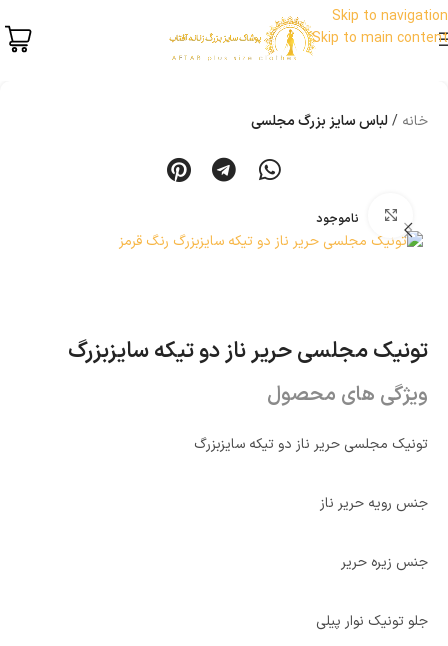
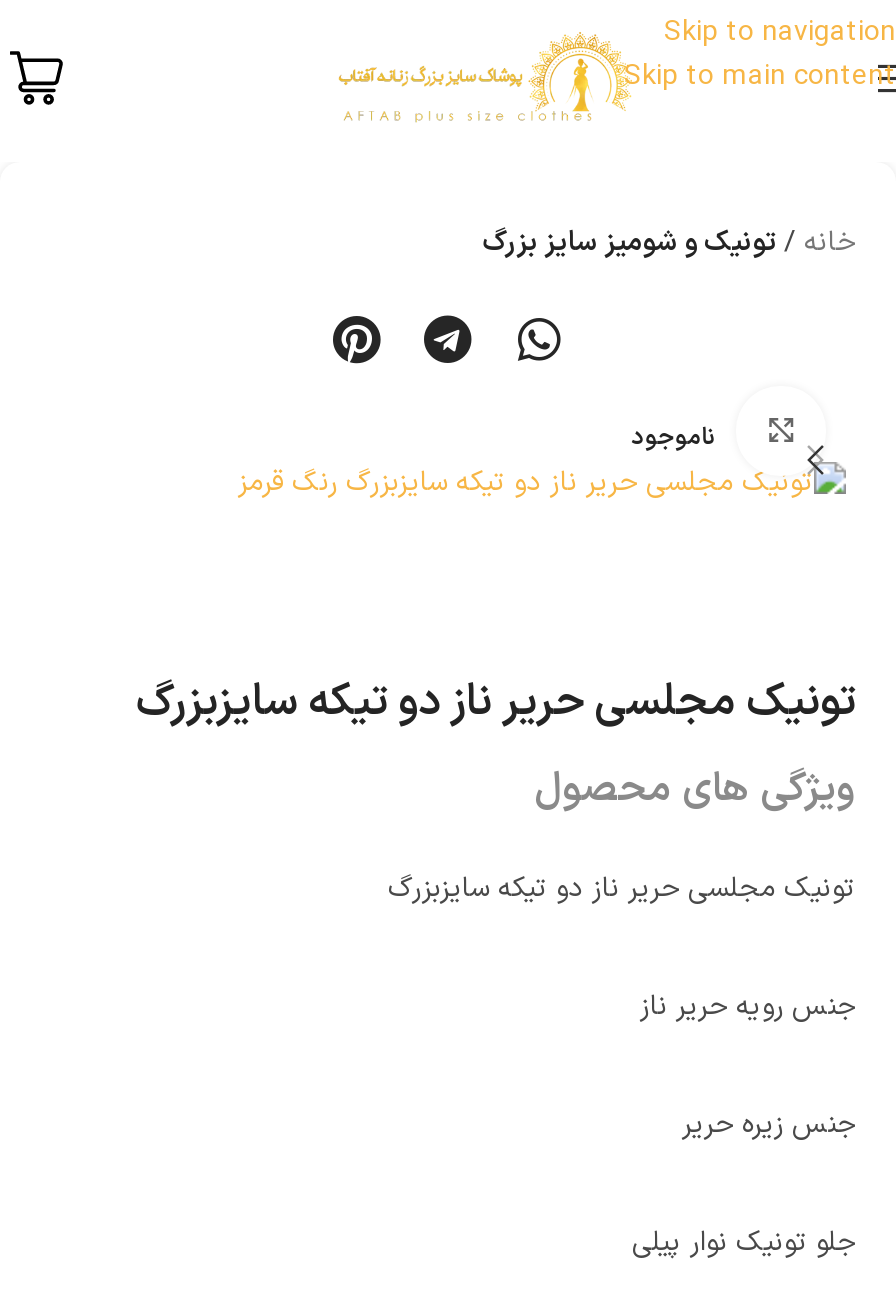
[251,111,428,132] خانه لباس سایز بزرگ مجلسی -> [482,222,856,264] خانه تونیک و شومیز سایز بزرگ

